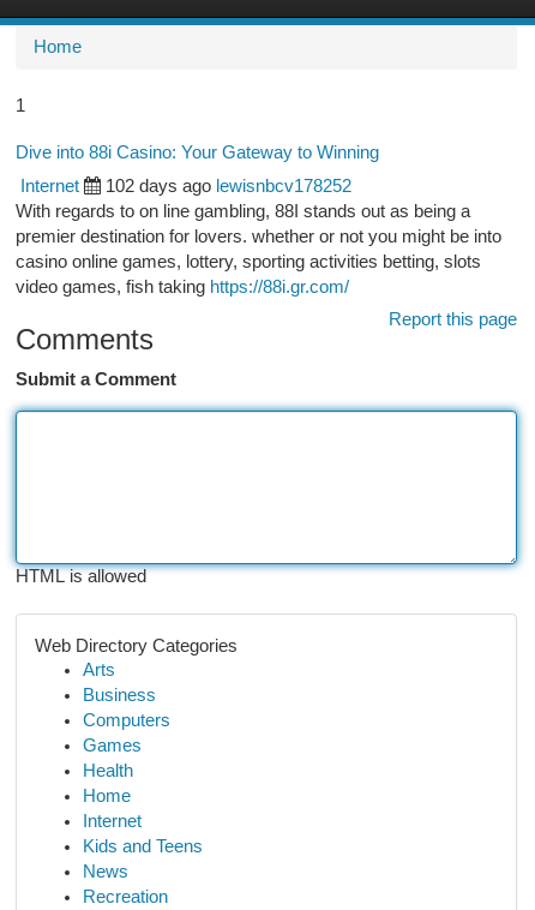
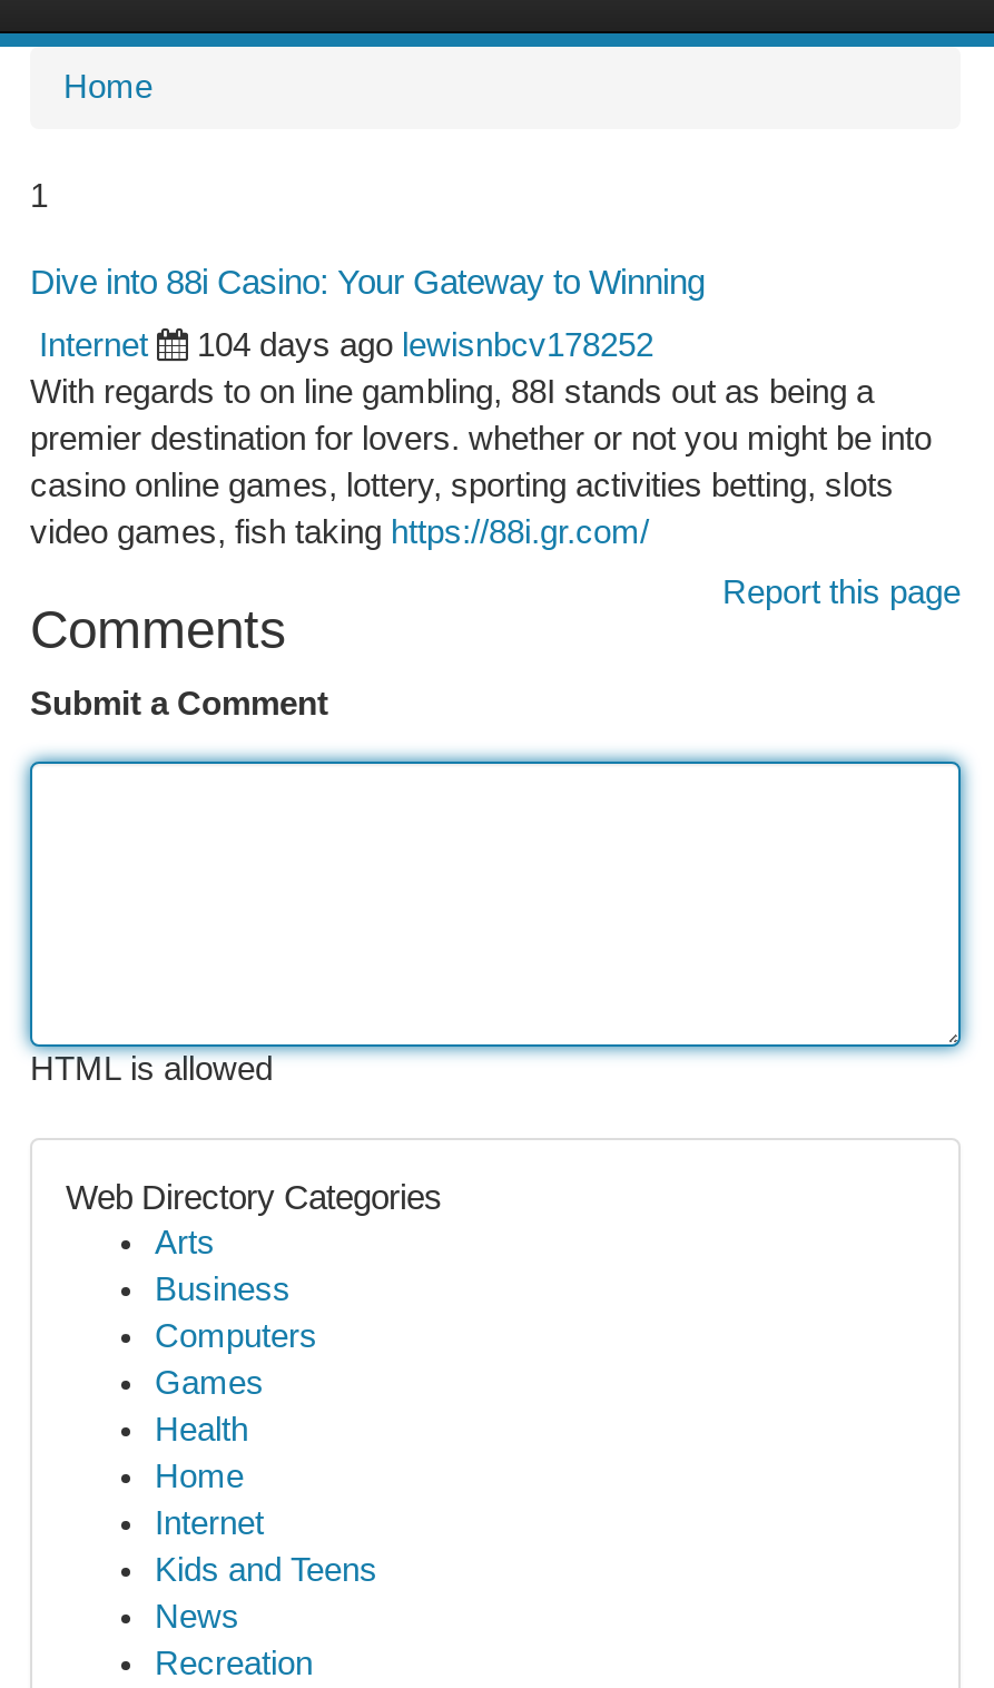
[106,176,351,196] 102 days ago lewisnbcv178252 -> [197,327,653,363] 104 days ago lewisnbcv178252

